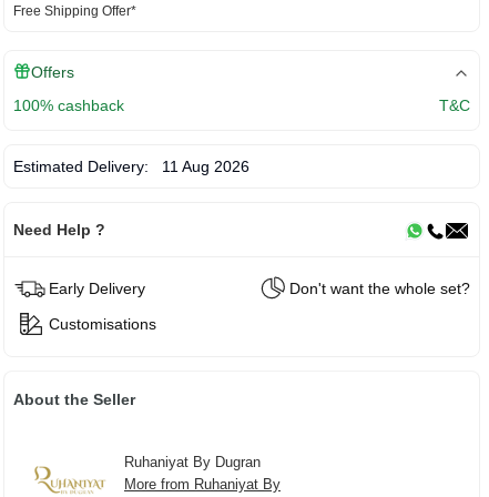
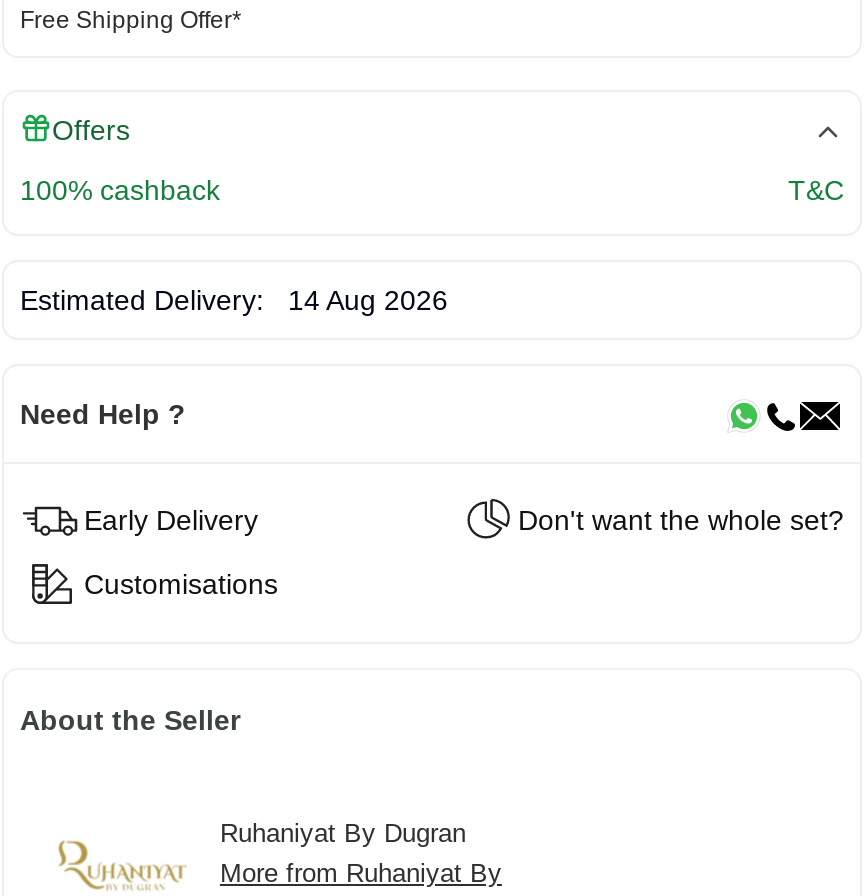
[13,157,249,175] Estimated Delivery: 11 Aug 2026 -> [20,284,448,316] Estimated Delivery: 14 Aug 2026

